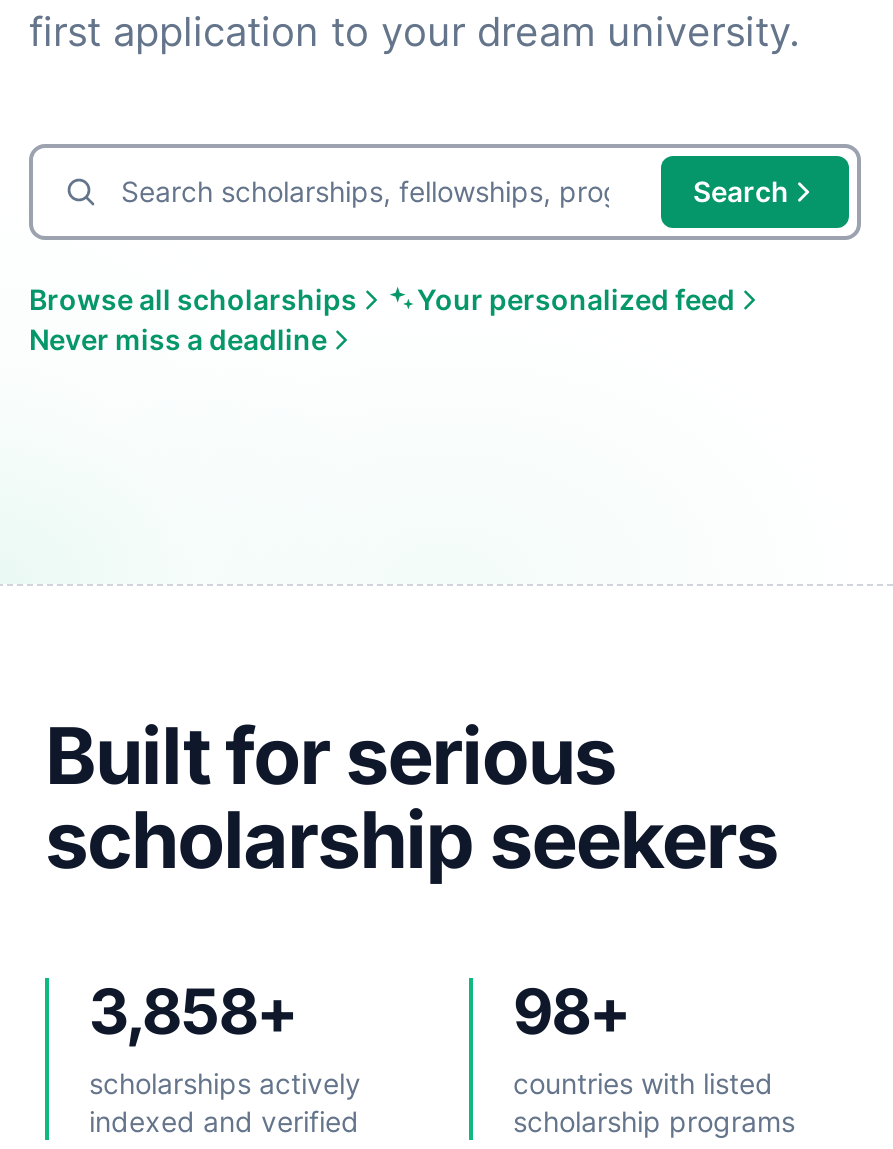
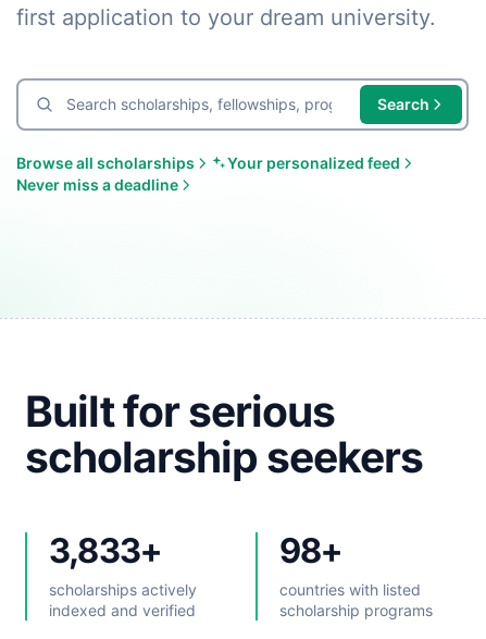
[89,974,296,1050] 3,858+ -> [49,530,161,572] 3,833+

